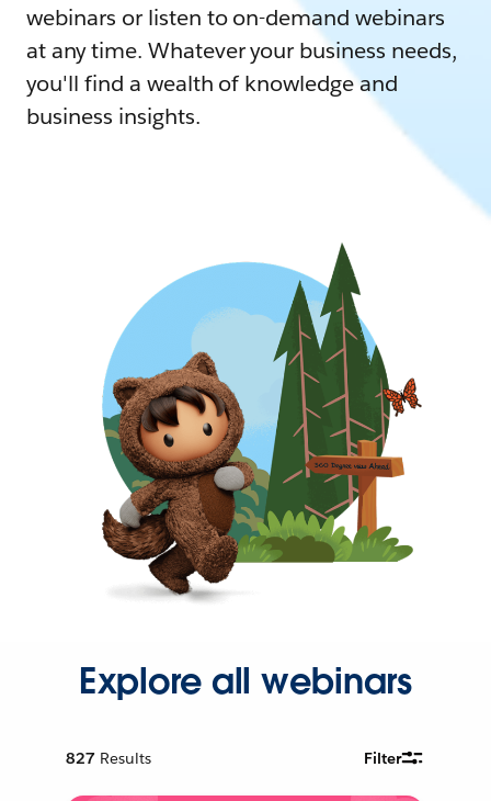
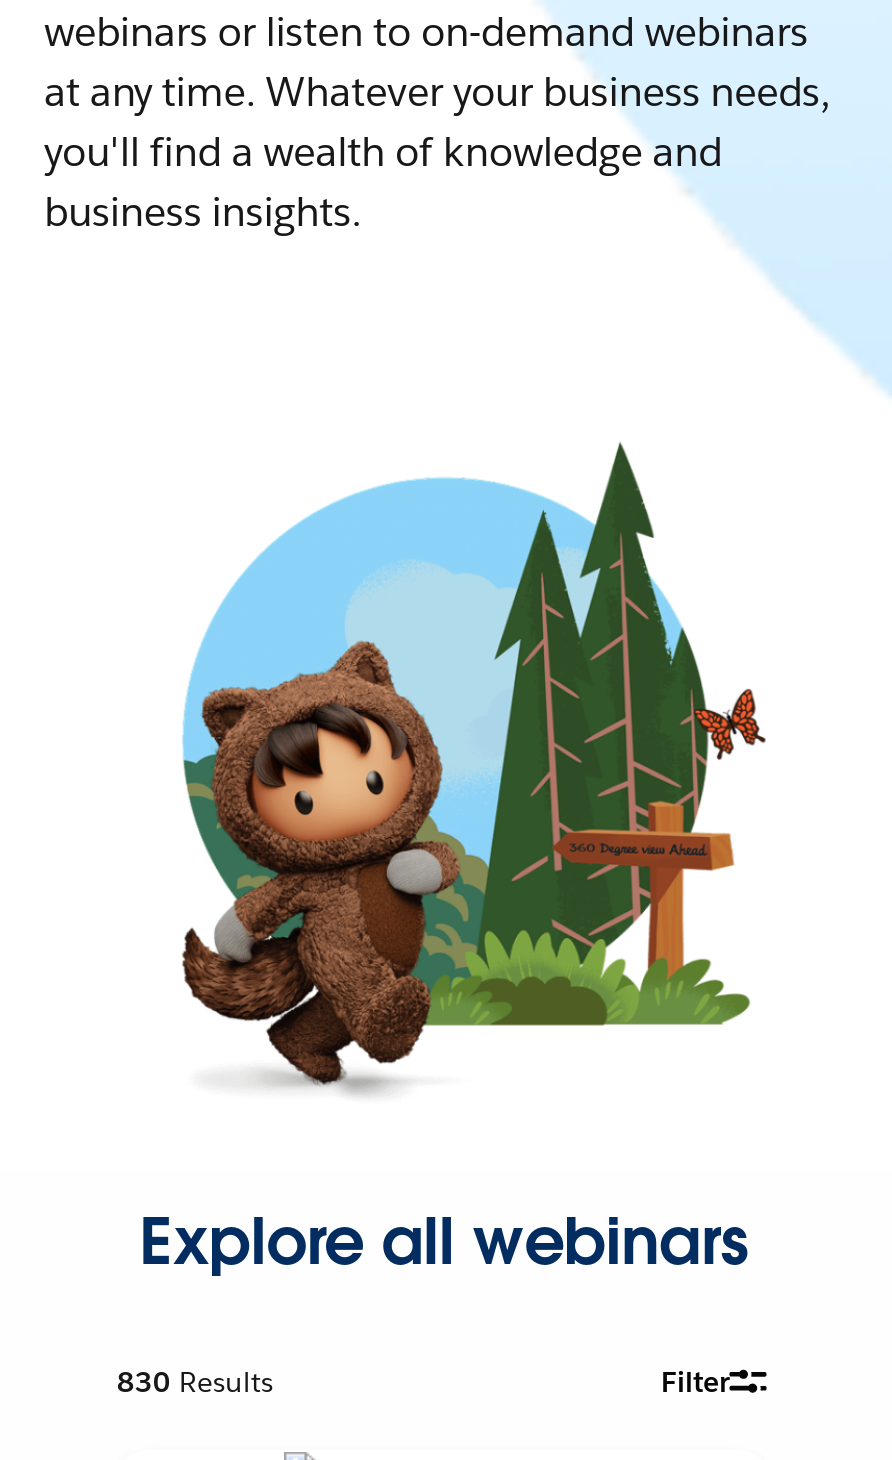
[66,748,152,768] 827 Results -> [117,1364,273,1400] 830 Results

